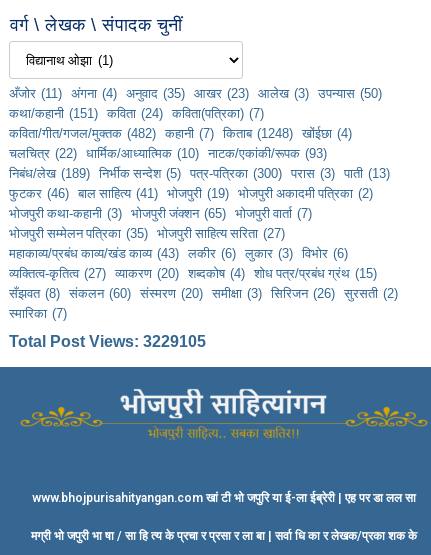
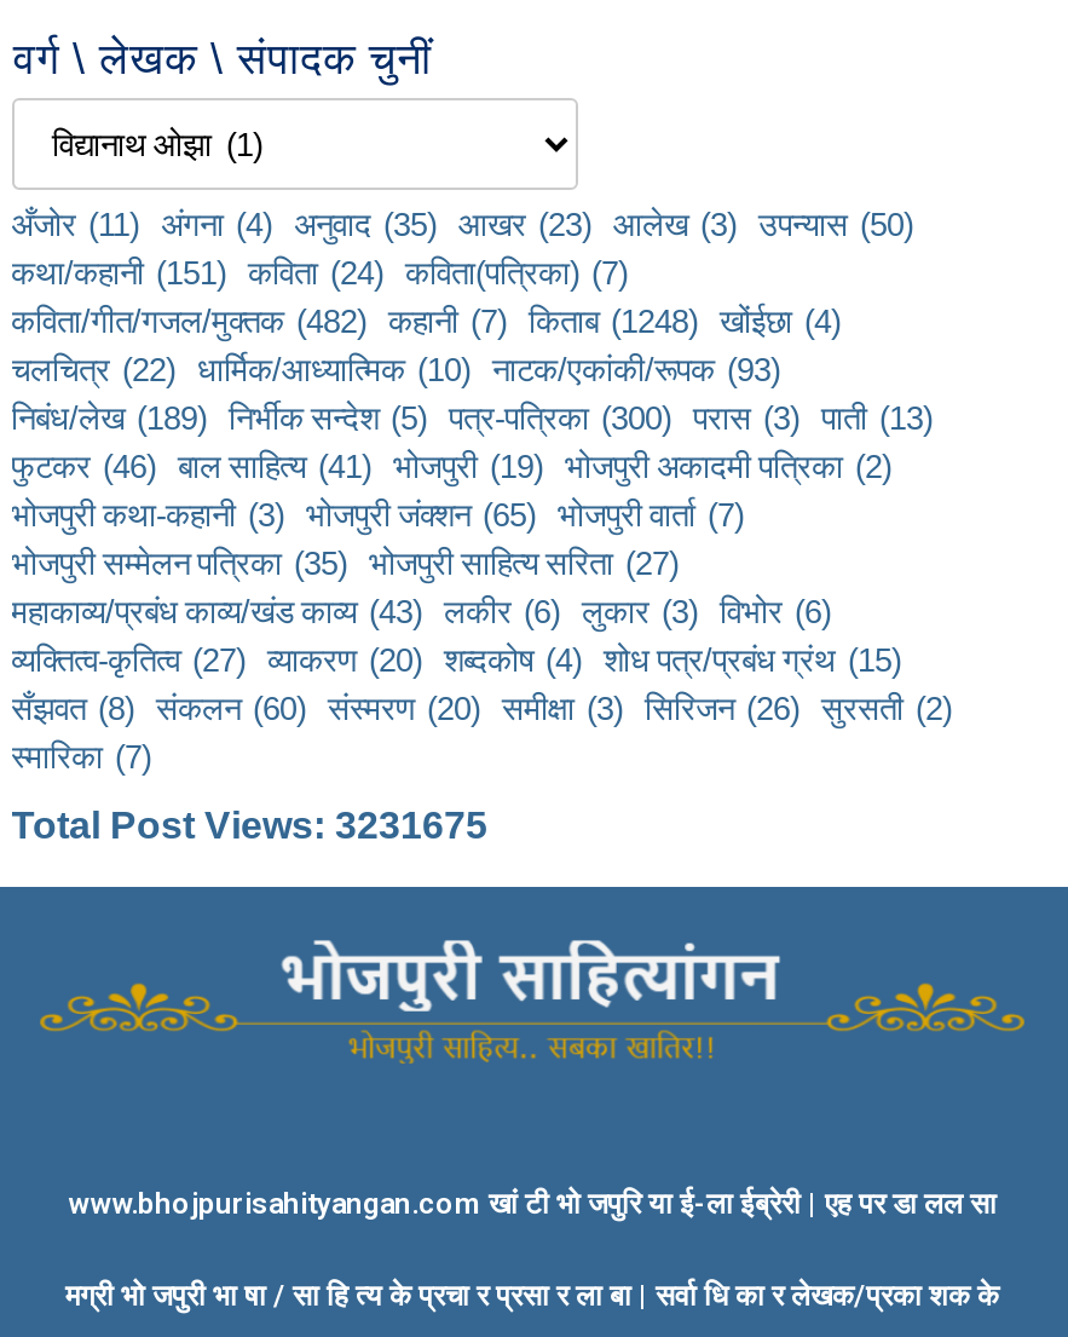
[8,331,205,351] Total Post Views: 3229105 -> [11,800,487,848] Total Post Views: 3231675

